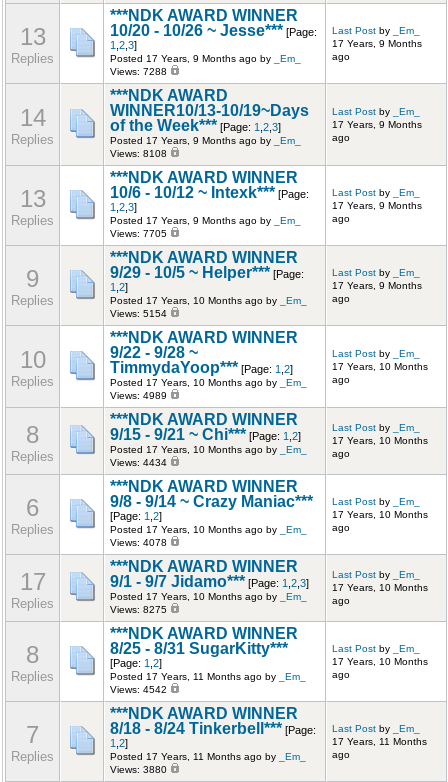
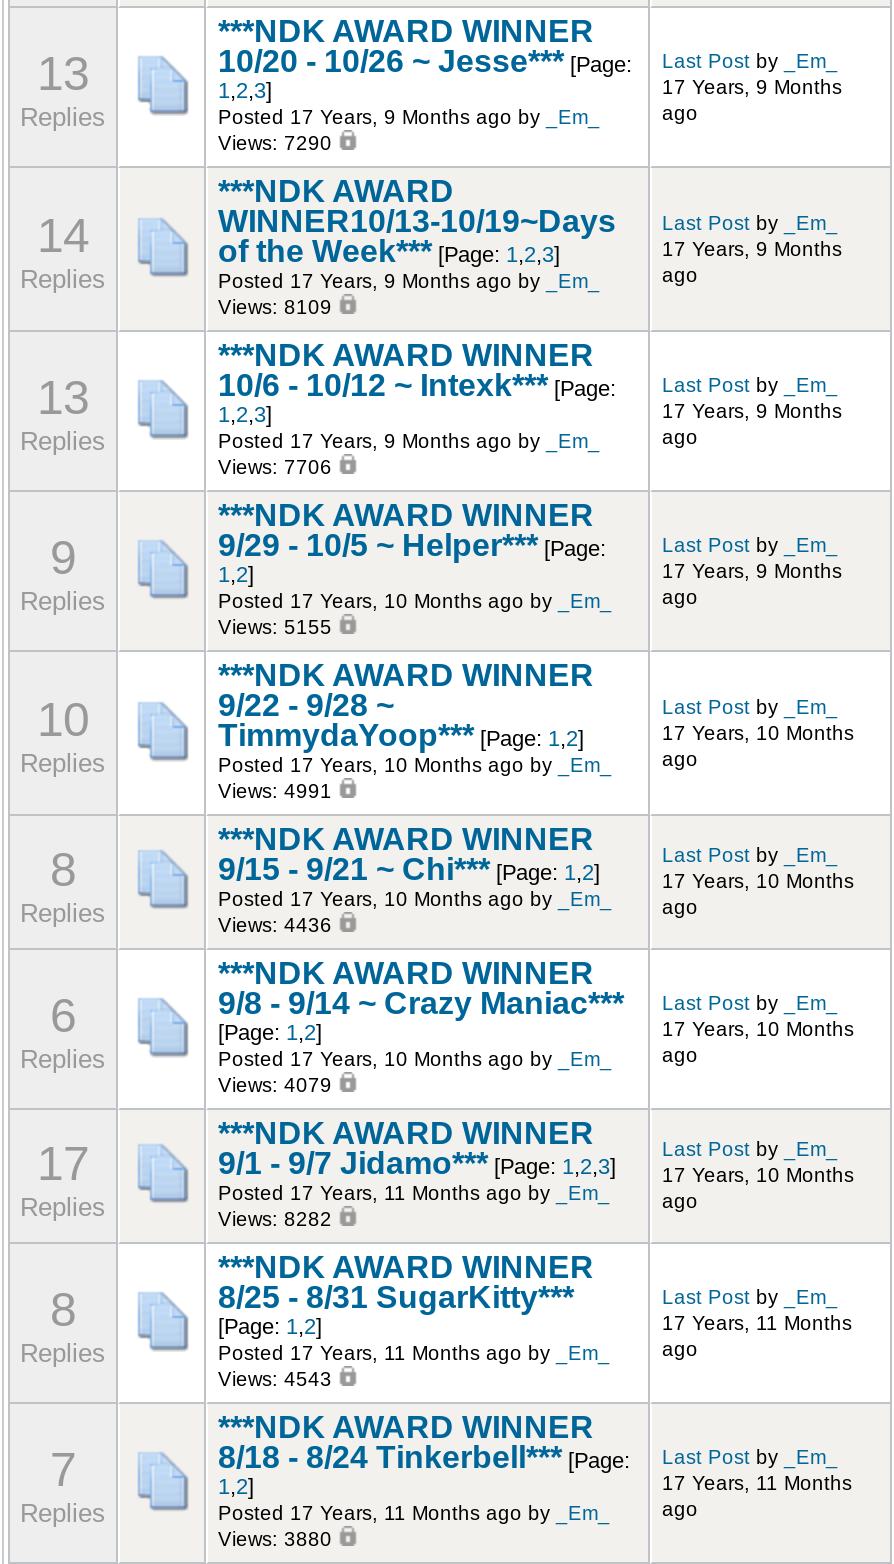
[110,66,170,77] Views: 7288 -> [218,132,338,154] Views: 7290
[110,148,170,159] Views: 8108 -> [218,296,338,318] Views: 8109
[110,228,170,239] Views: 7705 -> [218,456,338,478] Views: 7706
[110,308,170,319] Views: 5154 -> [218,616,338,638] Views: 5155
[110,390,170,401] Views: 4989 -> [218,780,338,802] Views: 4991
[110,457,170,468] Views: 4434 -> [218,914,338,936] Views: 4436
[110,537,170,548] Views: 4078 -> [218,1074,338,1096] Views: 4079
[110,591,307,602] Posted 17 Years, 10 Months ago by _Em_ -> [218,1182,610,1204] Posted 17 Years, 11 Months ago by _Em_
[110,604,170,615] Views: 8275 -> [218,1208,338,1230] Views: 8282
[332,656,428,667] 17 Years, 10 Months -> [662,1312,852,1334] 17 Years, 11 Months
[110,684,170,695] Views: 4542 -> [218,1368,338,1390] Views: 4543

